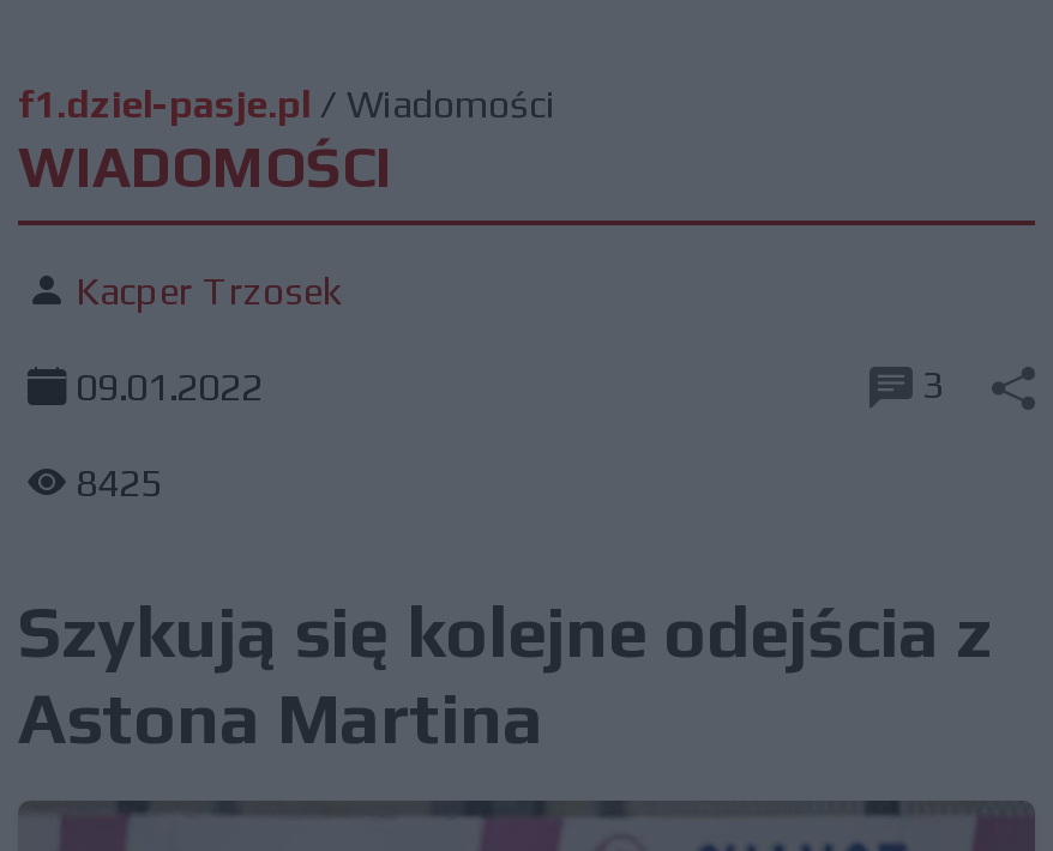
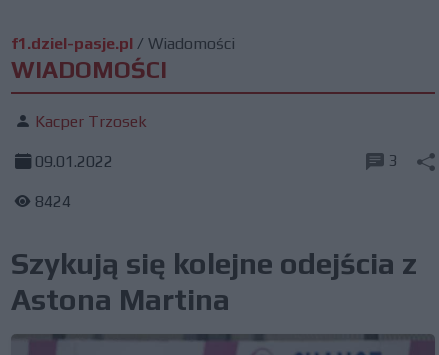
[76,460,162,506] 8425 -> [35,192,71,211] 8424

